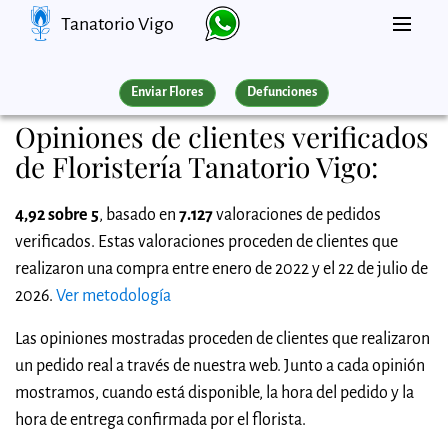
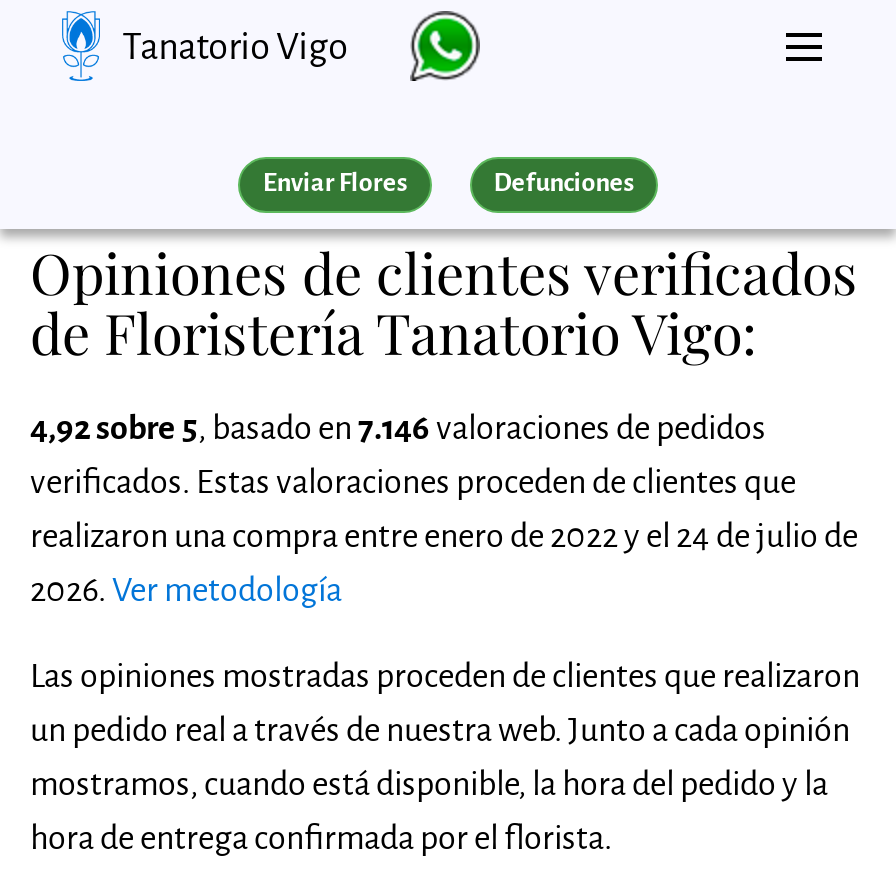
[15,206,381,224] 4,92 sobre 5, basado en 7.127 valoraciones de pedidos -> [30,411,766,447] 4,92 sobre 5, basado en 7.146 valoraciones de pedidos
[15,260,428,278] realizaron una compra entre enero de 2022 y el 22 de julio de -> [30,519,858,555] realizaron una compra entre enero de 2022 y el 24 de julio de

